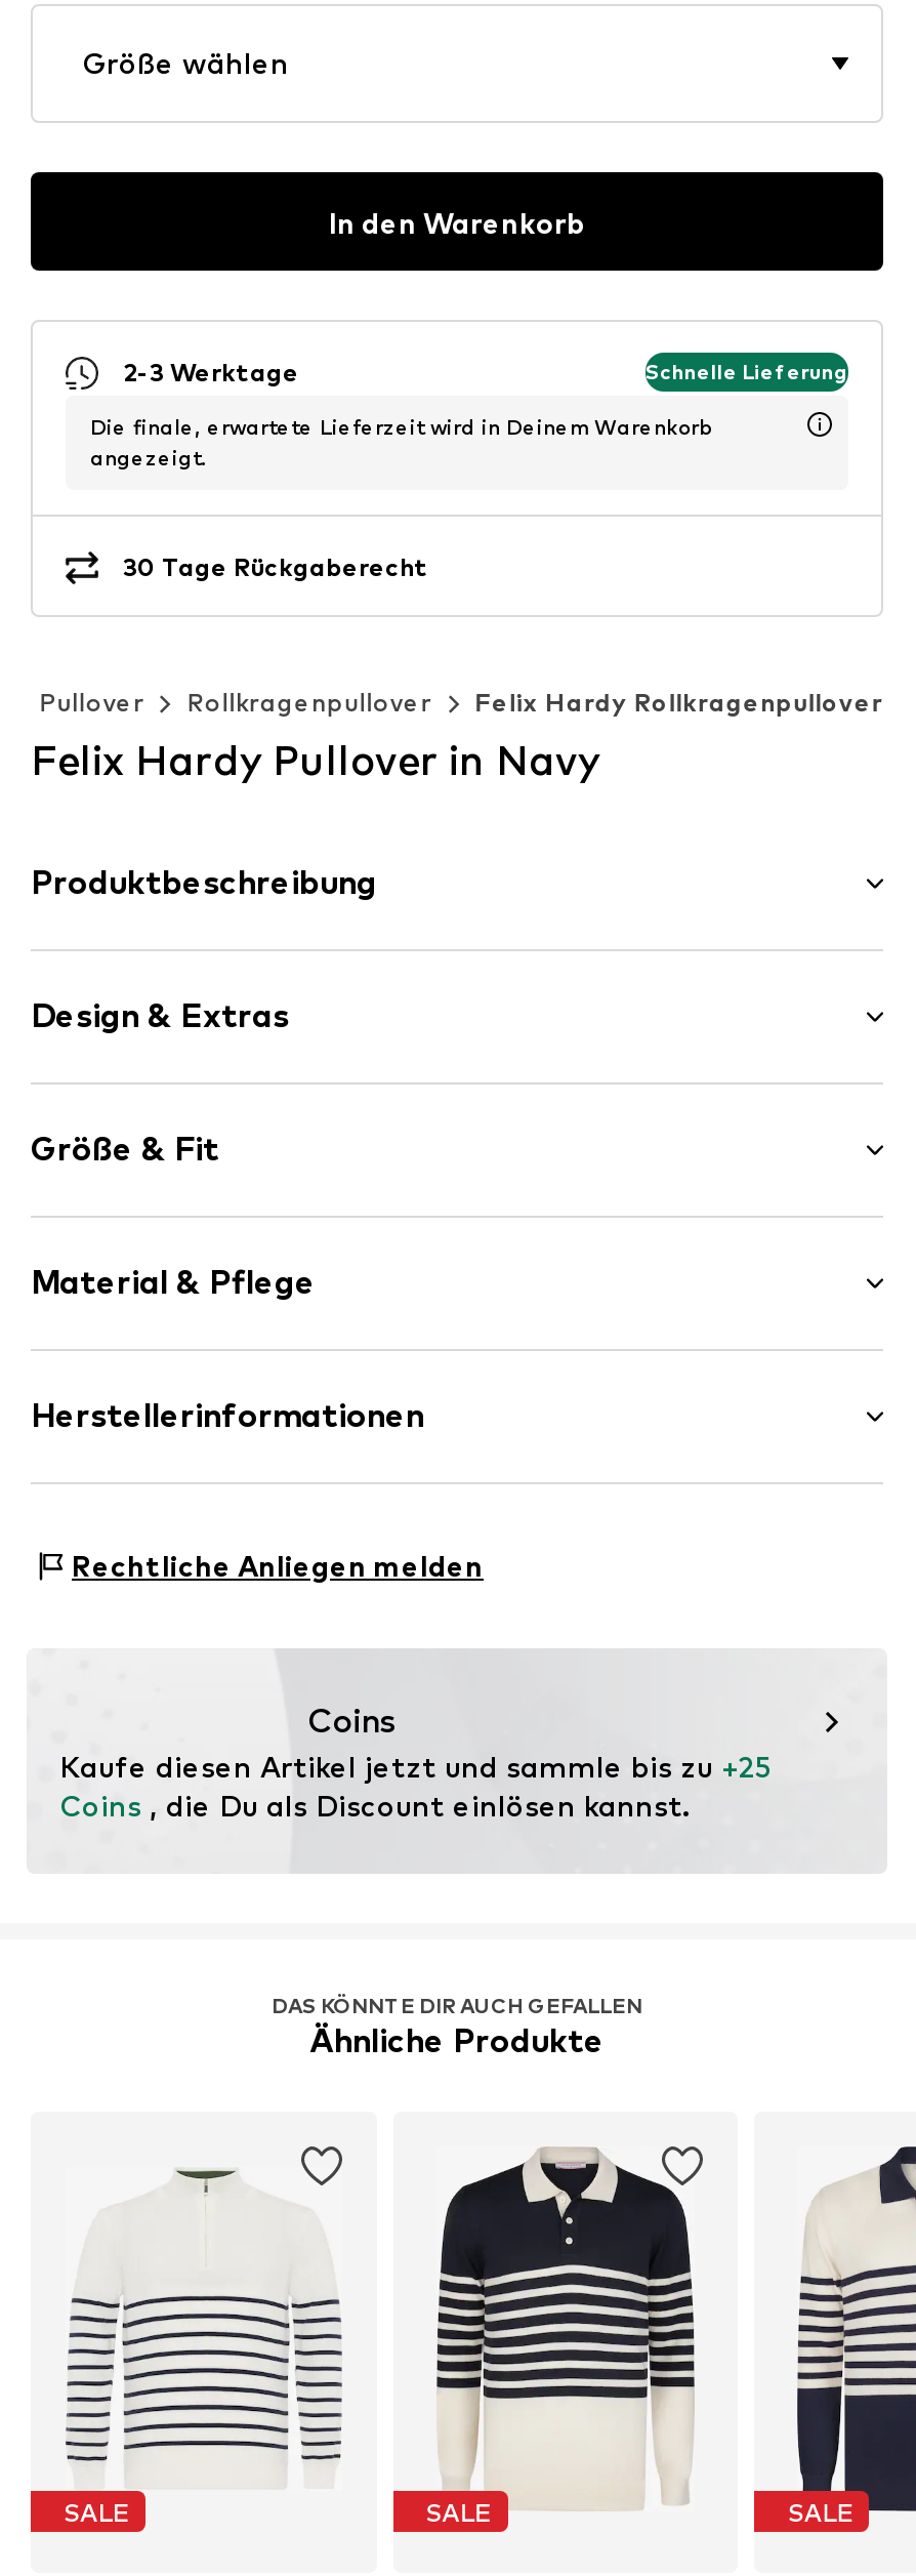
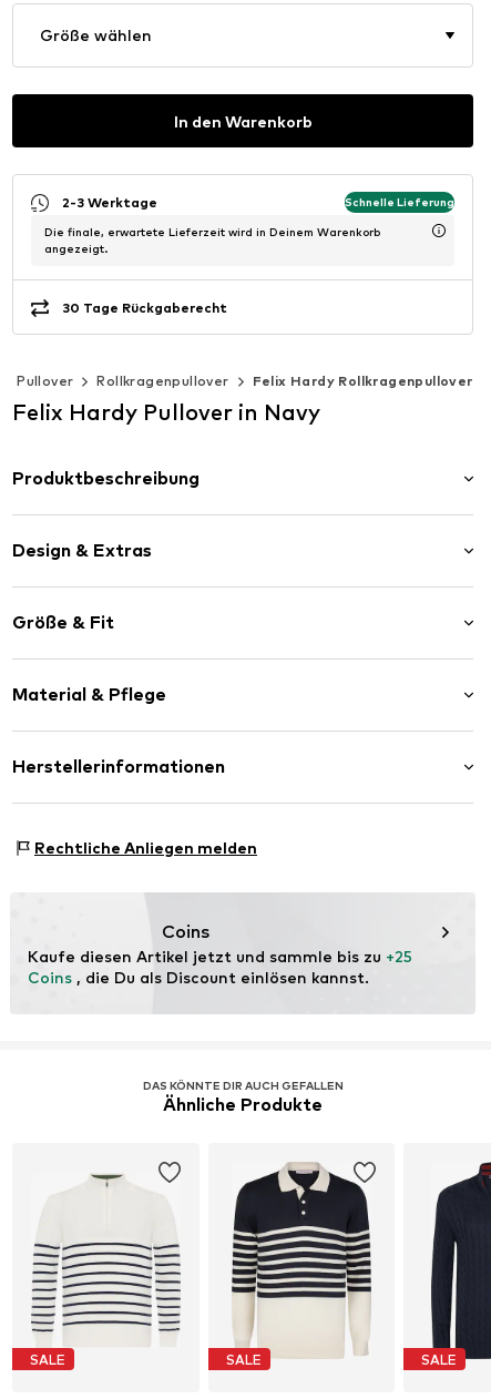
[795,2146,910,2491] [image] -> [427,1162,488,1348] [image]

